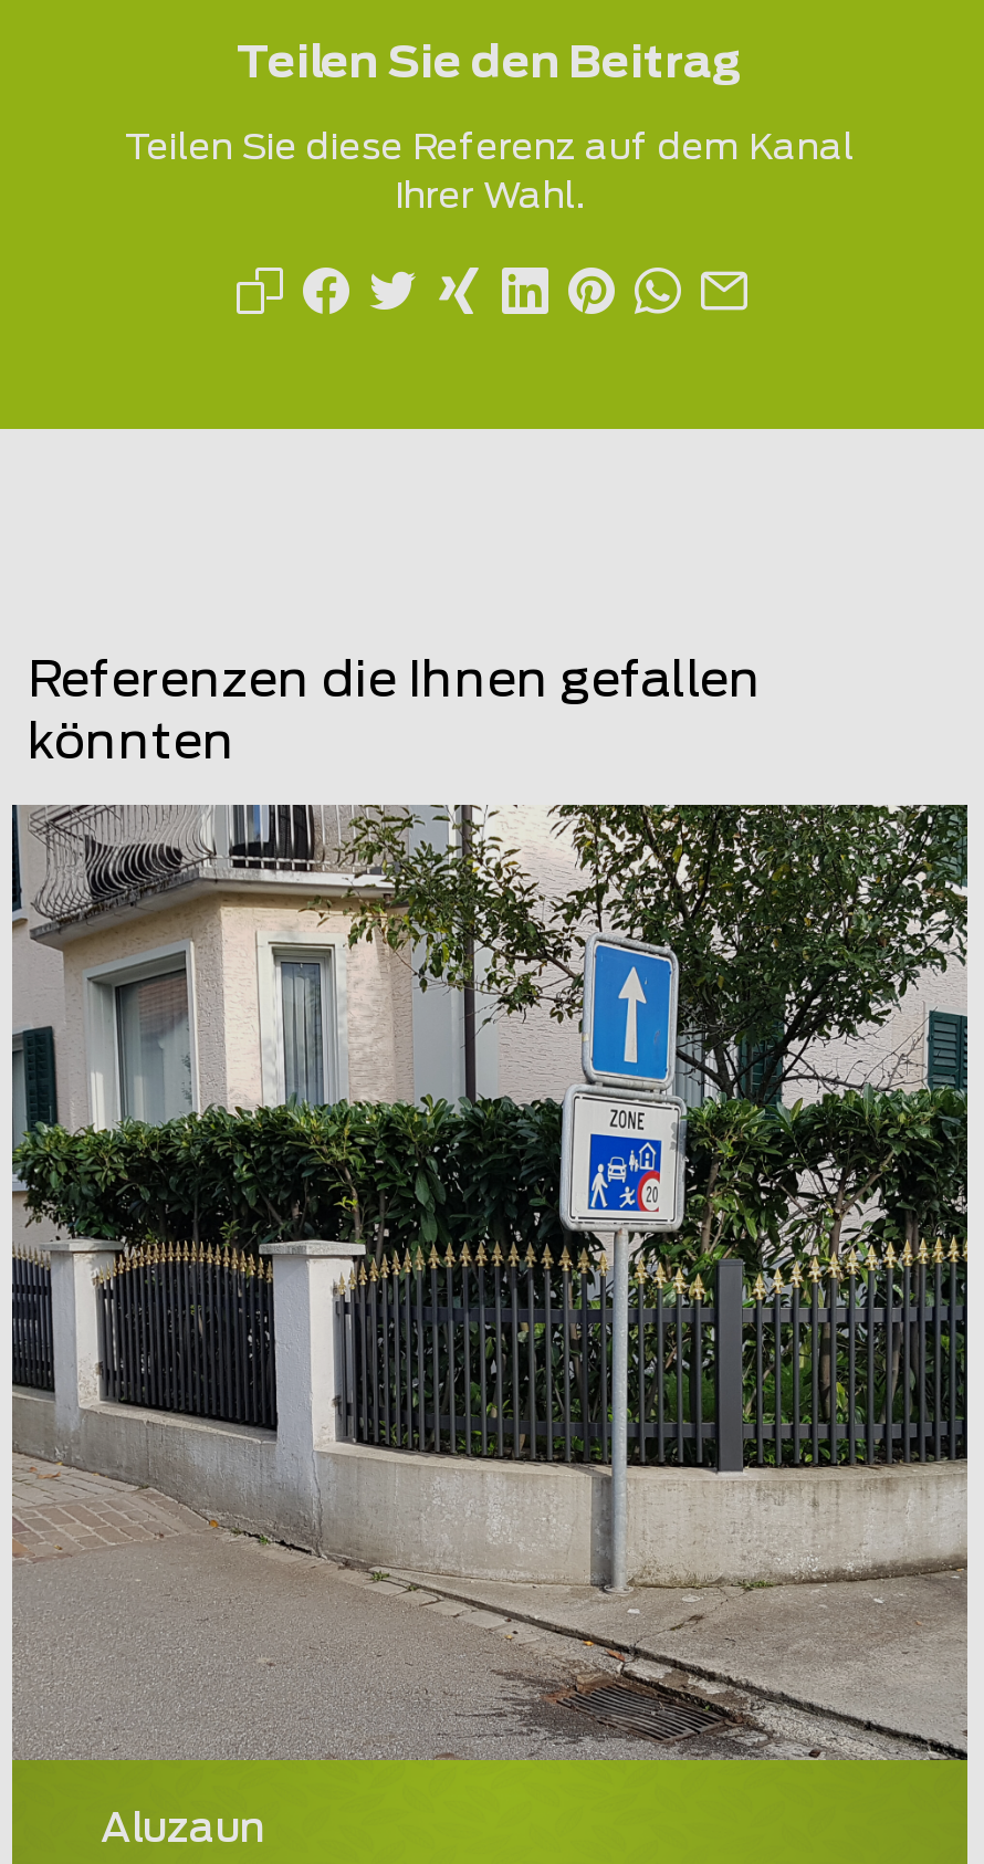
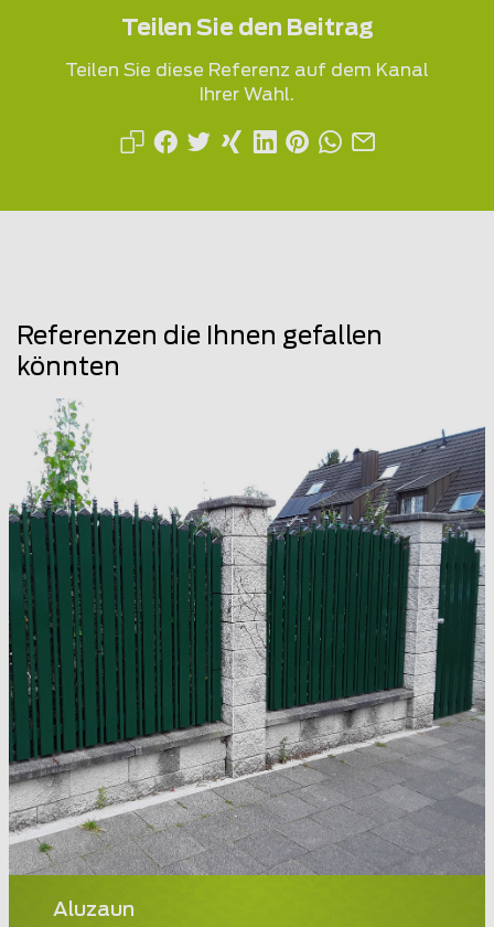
[10,803,970,1762] [image] -> [8,398,486,875] [image]

